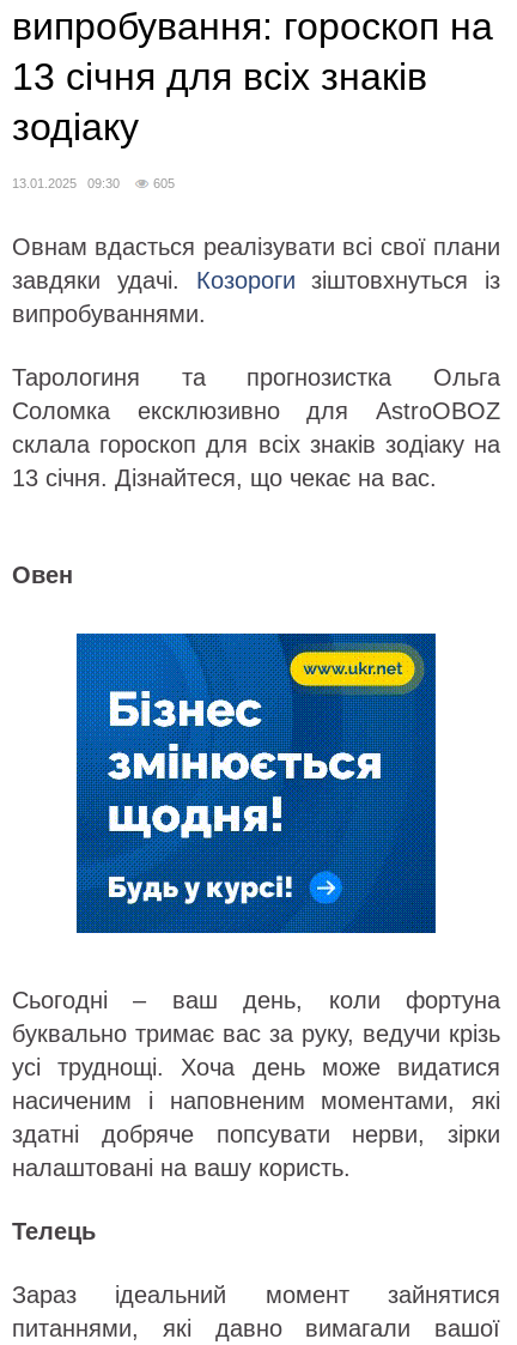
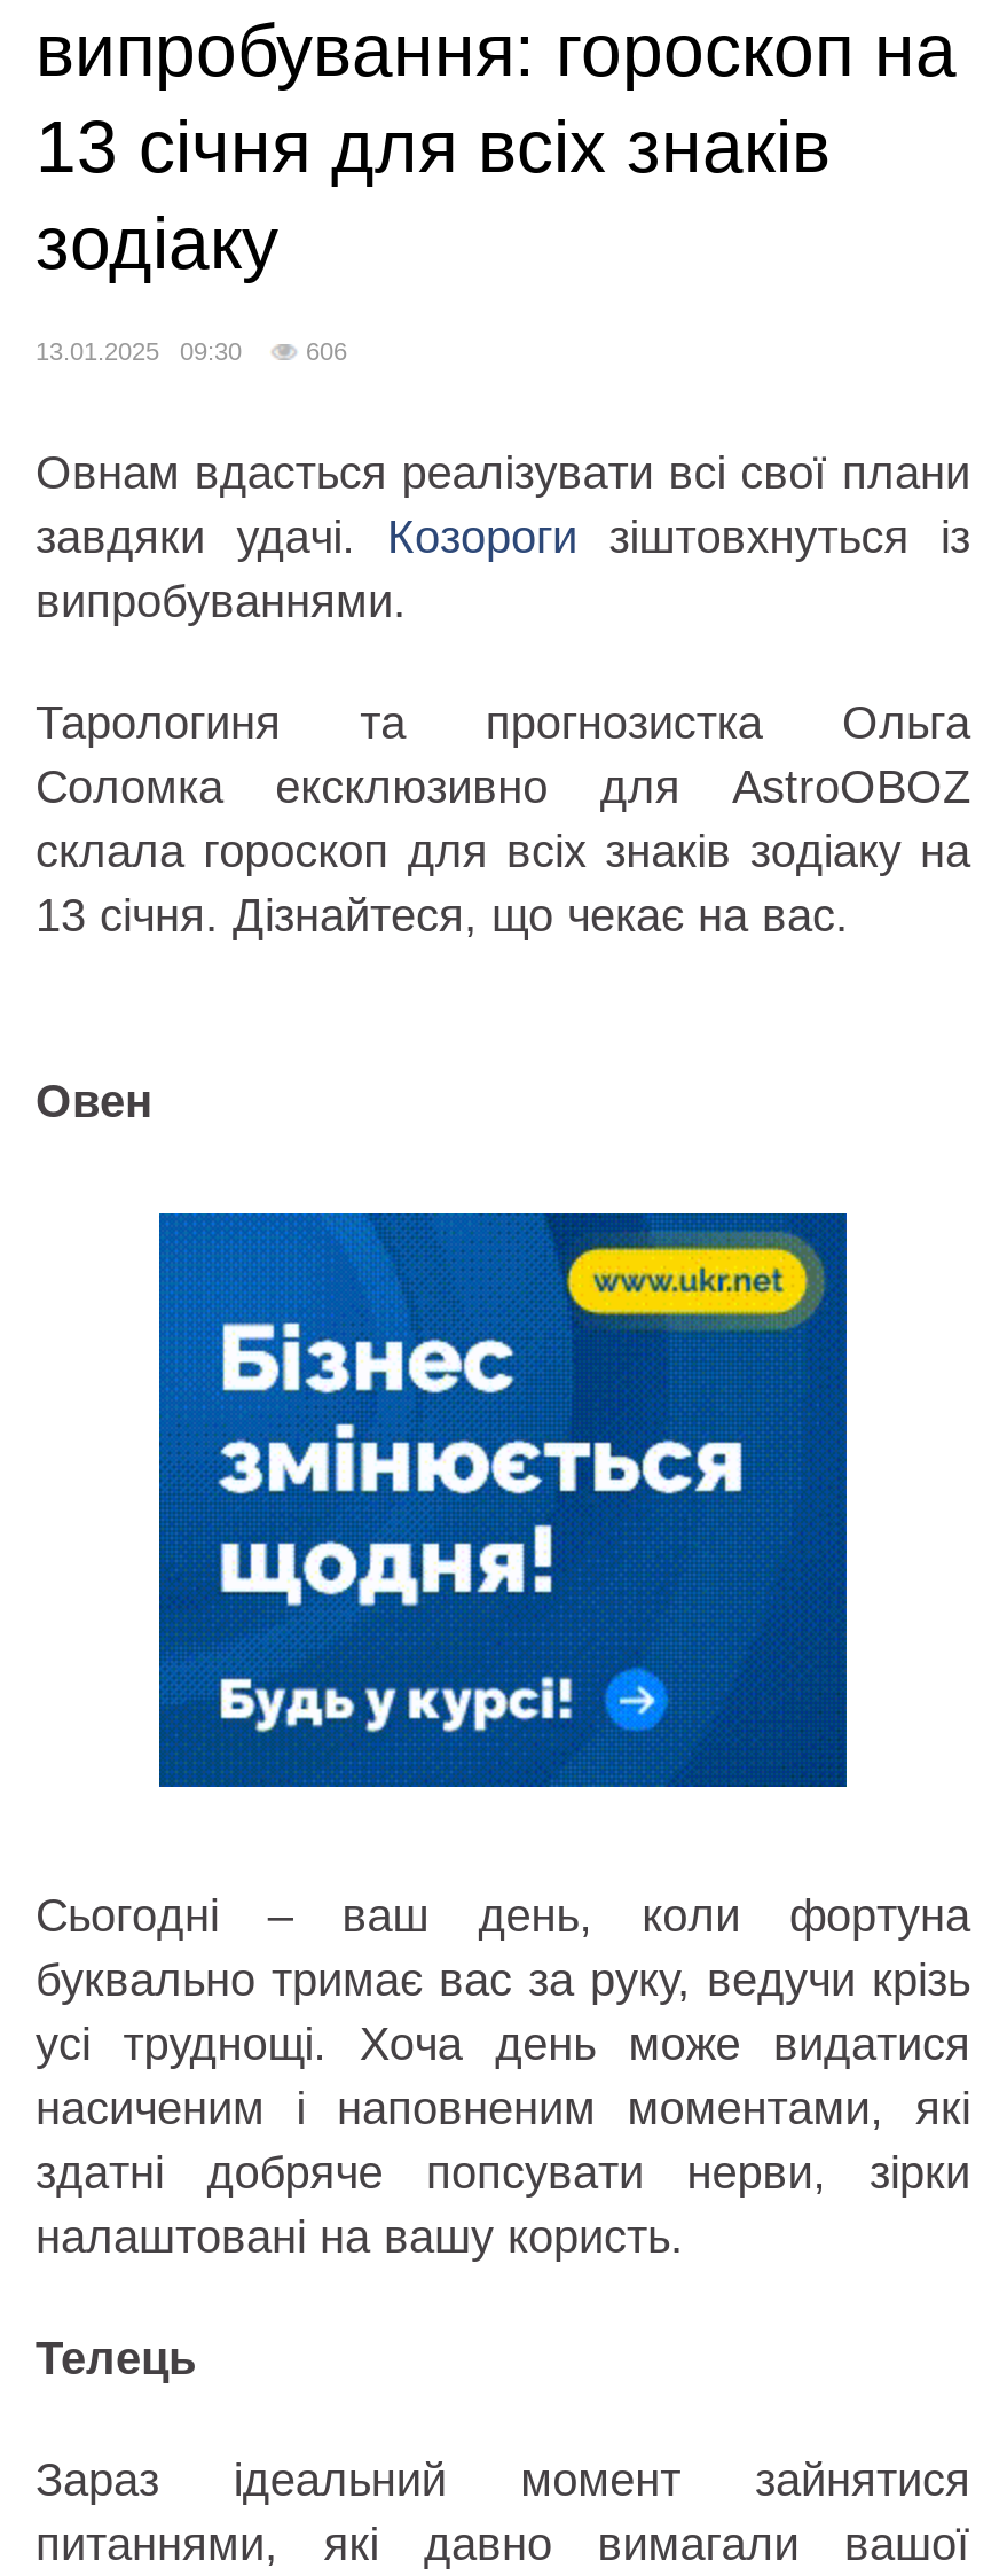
[12,176,175,190] 13.01.2025 09:30 605 -> [36,337,347,365] 13.01.2025 09:30 606

